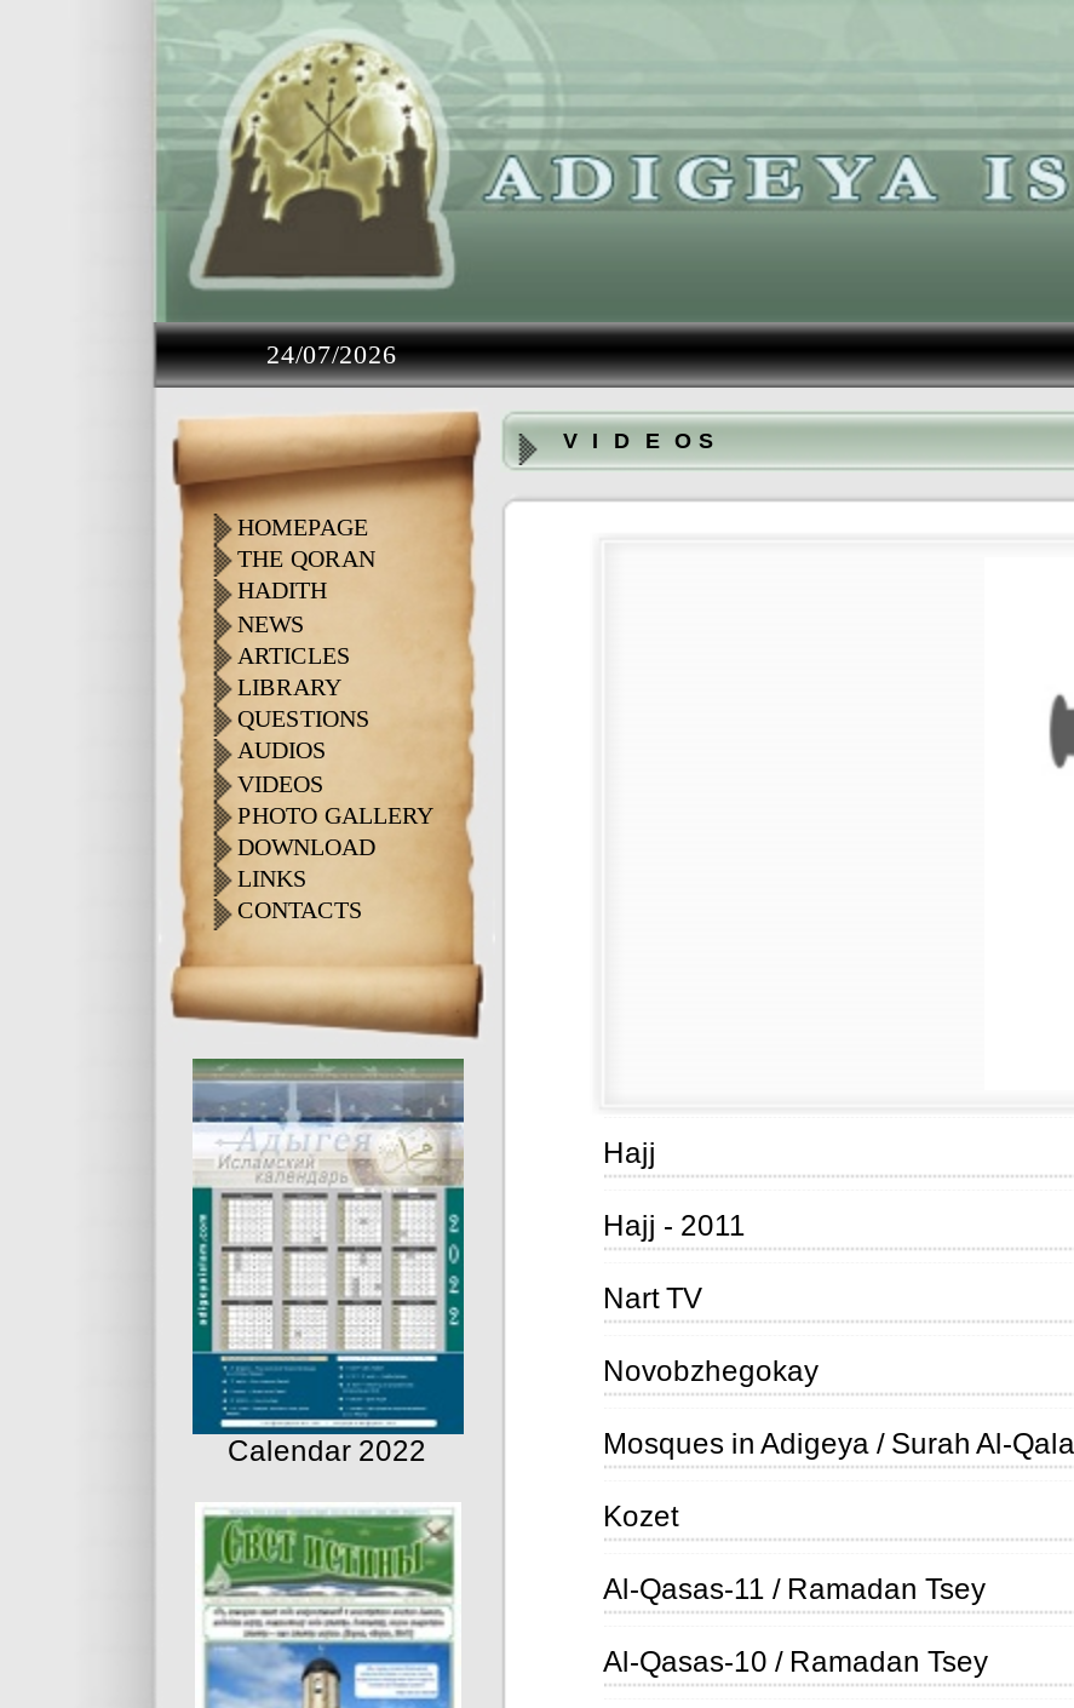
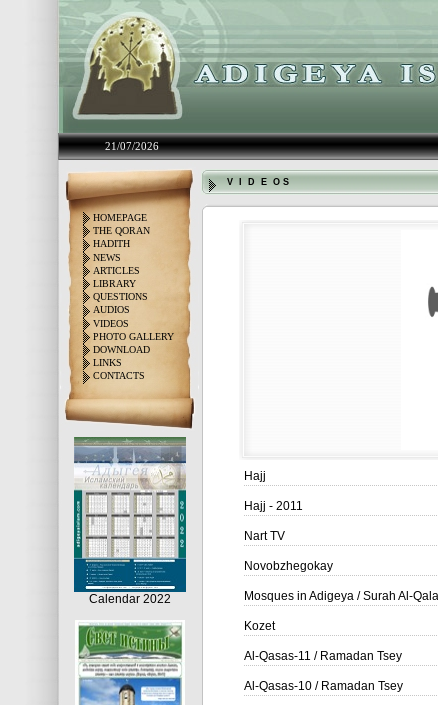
[266,339,397,368] 24/07/2026 -> [104,140,158,152] 21/07/2026

